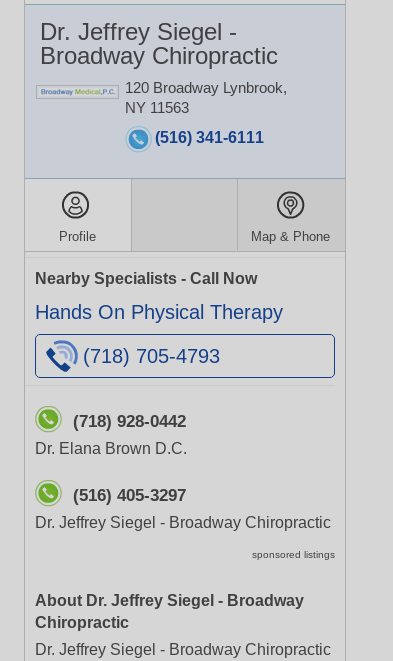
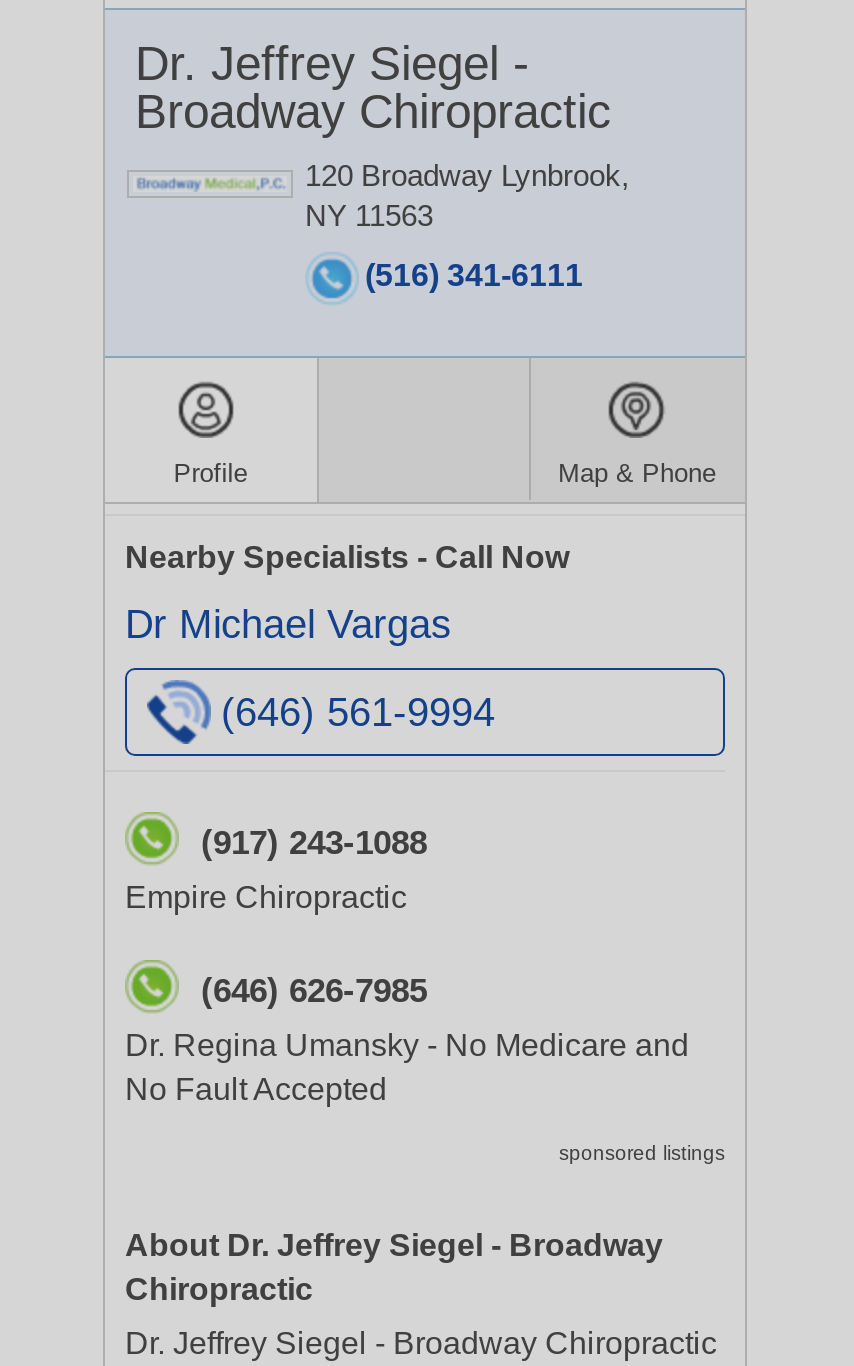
[35,301,283,323] Hands On Physical Therapy -> [125,602,451,646] Dr Michael Vargas
[83,345,220,367] (718) 705-4793 -> [221,690,495,734] (646) 561-9994
[73,412,186,431] (718) 928-0442 -> [201,824,427,862] (917) 243-1088
[35,440,187,457] Dr. Elana Brown D.C. -> [125,880,407,914] Empire Chiropractic
[73,486,186,505] (516) 405-3297 -> [201,972,427,1010] (646) 626-7985
[35,514,331,531] Dr. Jeffrey Siegel - Broadway Chiropractic -> [125,1028,689,1106] Dr. Regina Umansky - No Medicare and | No Fault Accepted

